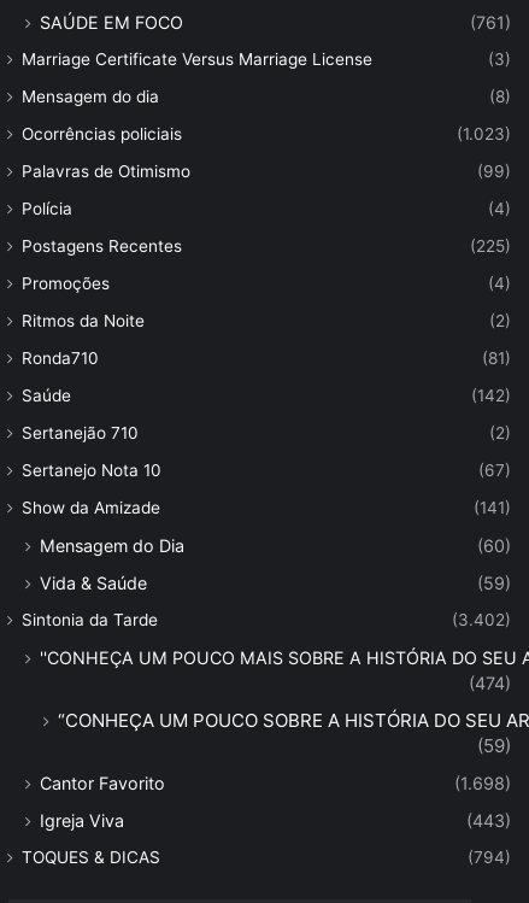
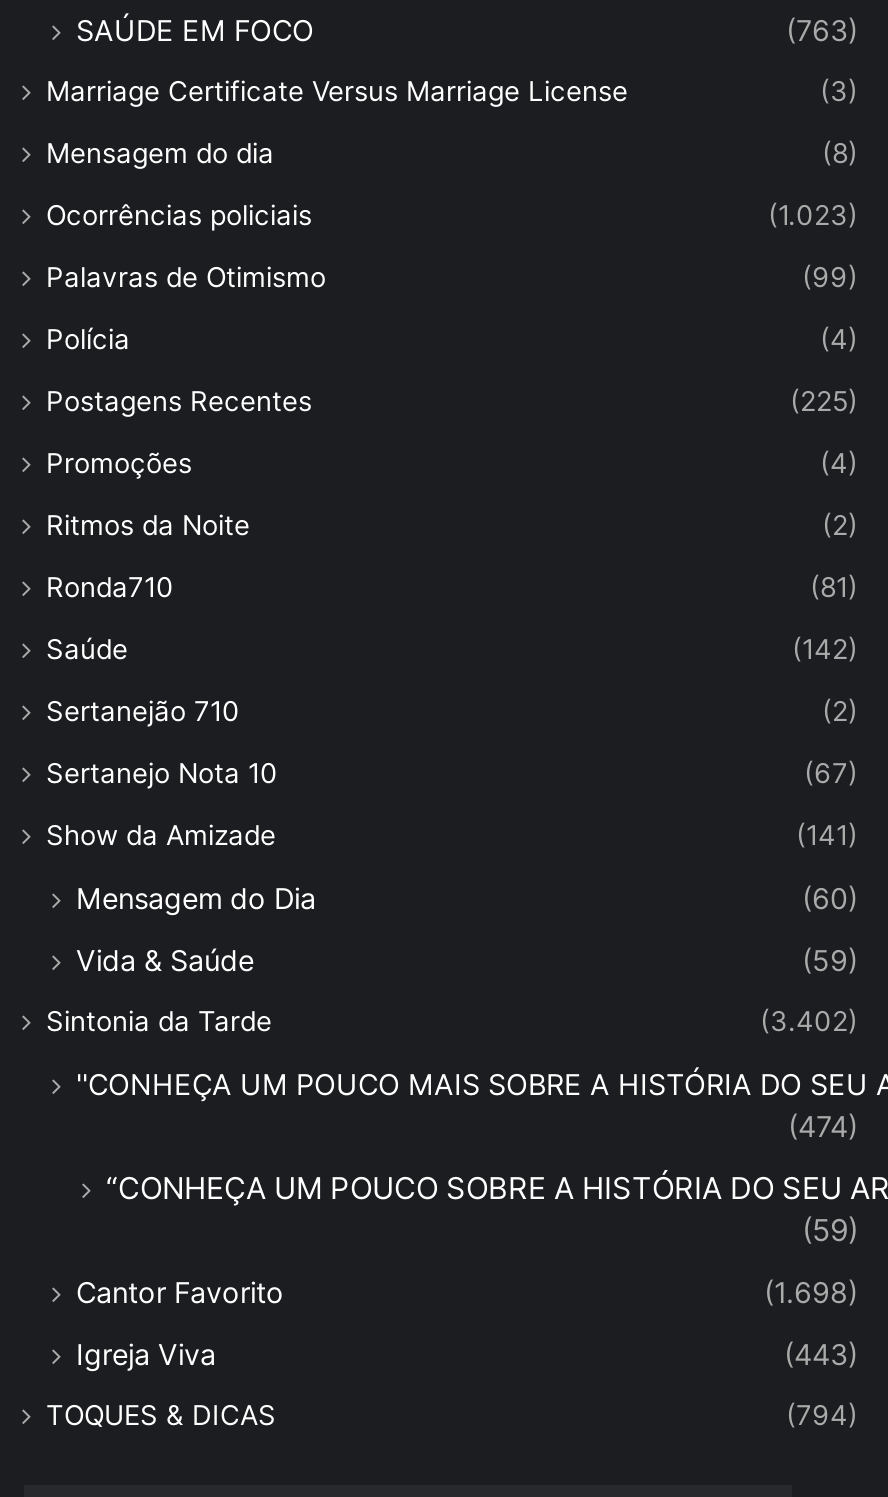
[470,12,511,33] (761) -> [786,12,858,46] (763)

